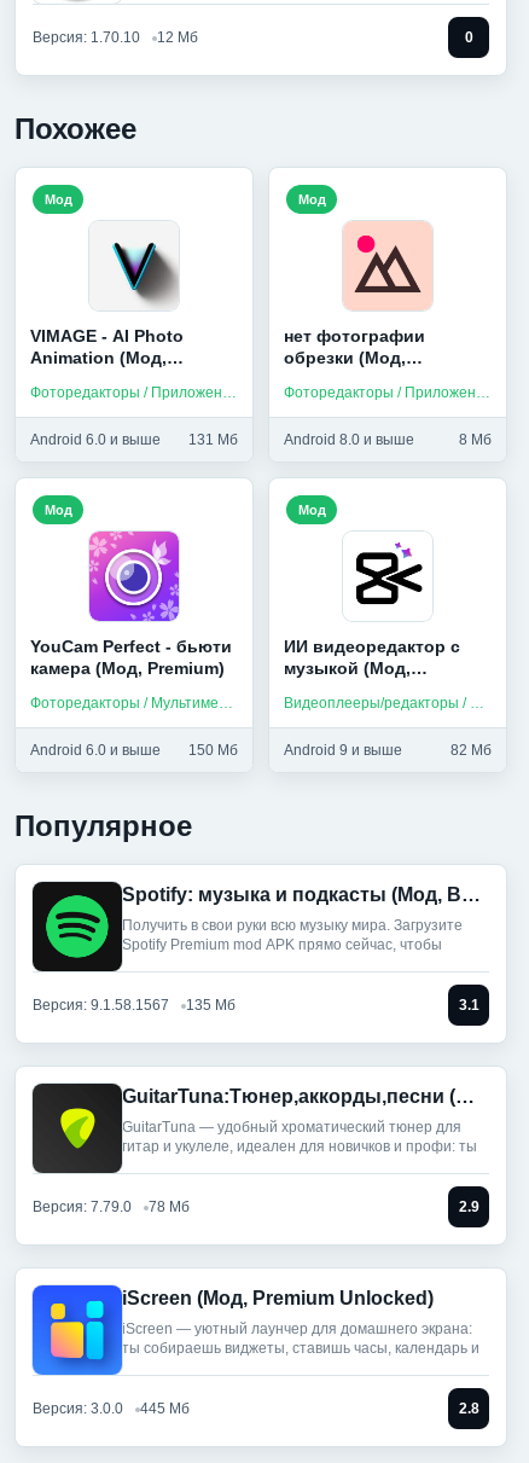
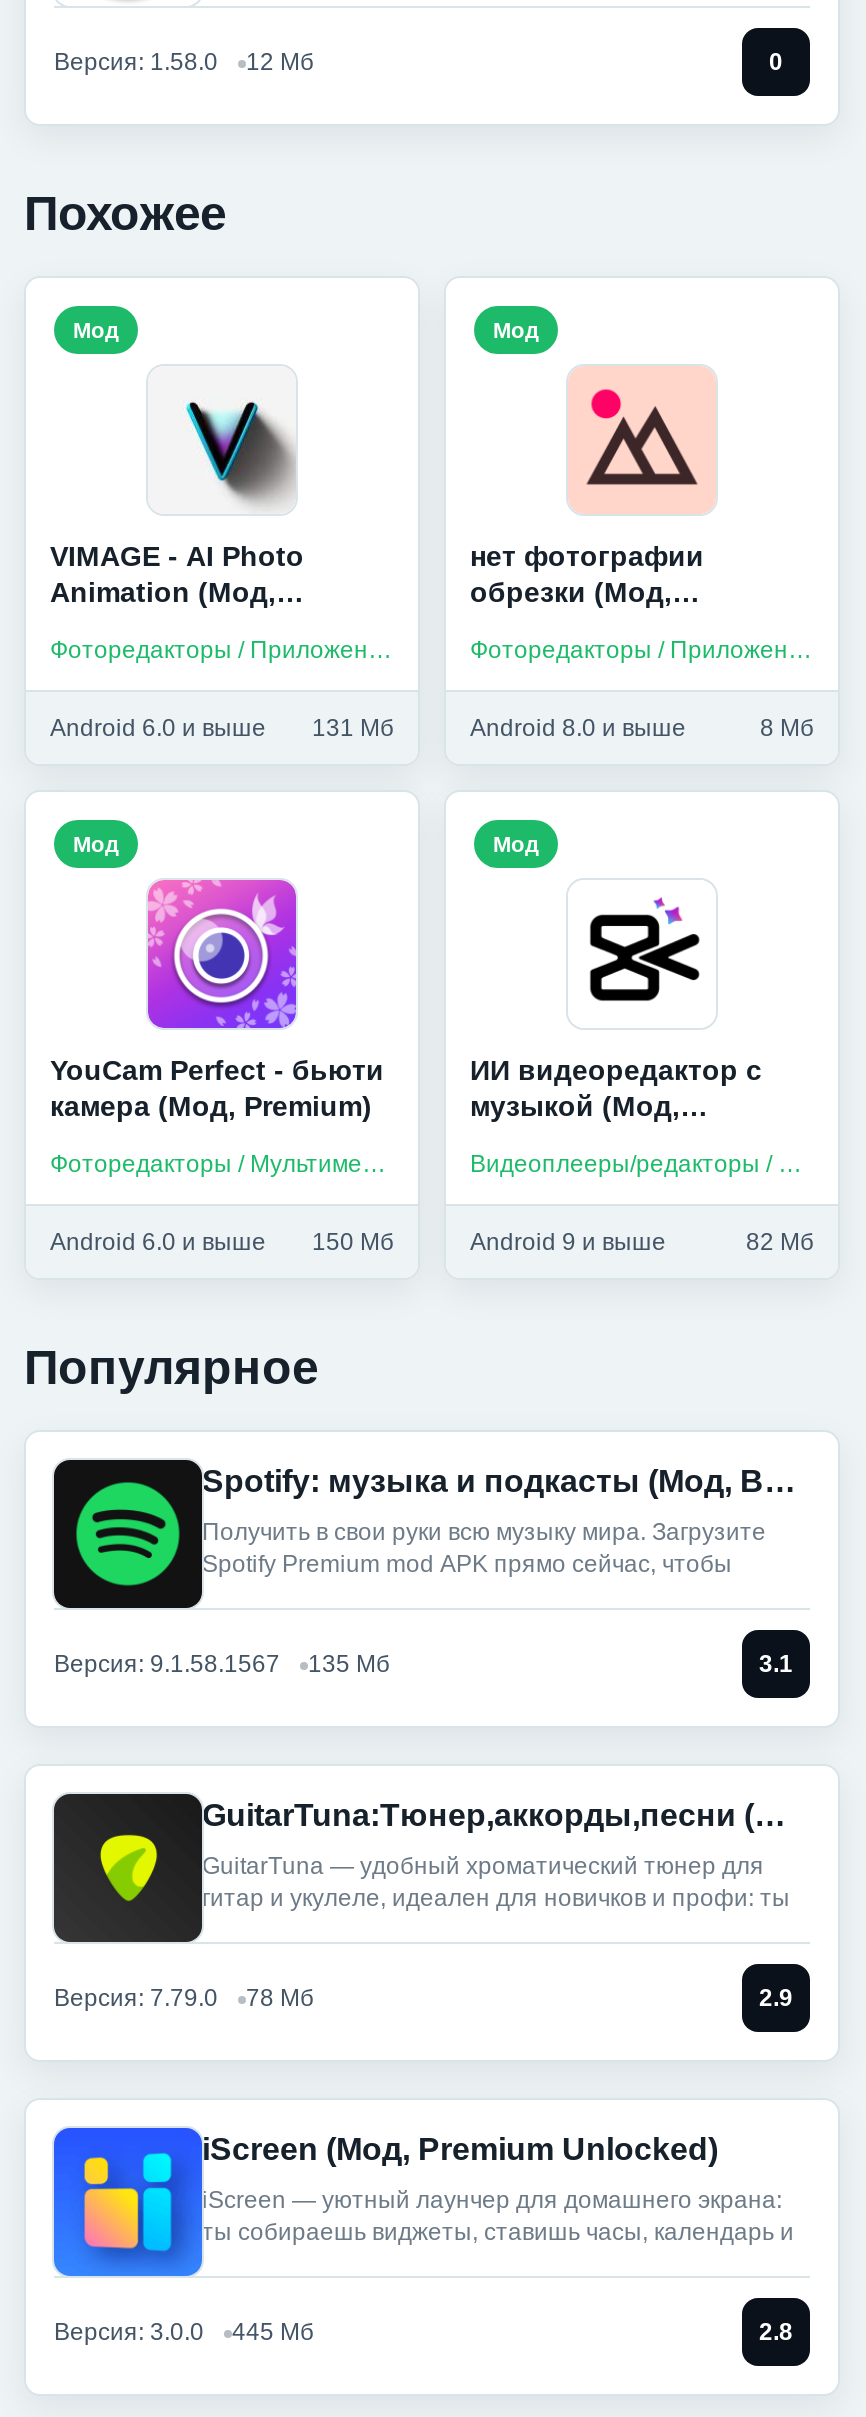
[33,29,198,46] Версия: 1.70.10 12 Мб -> [54,48,314,76] Версия: 1.58.0 12 Мб

